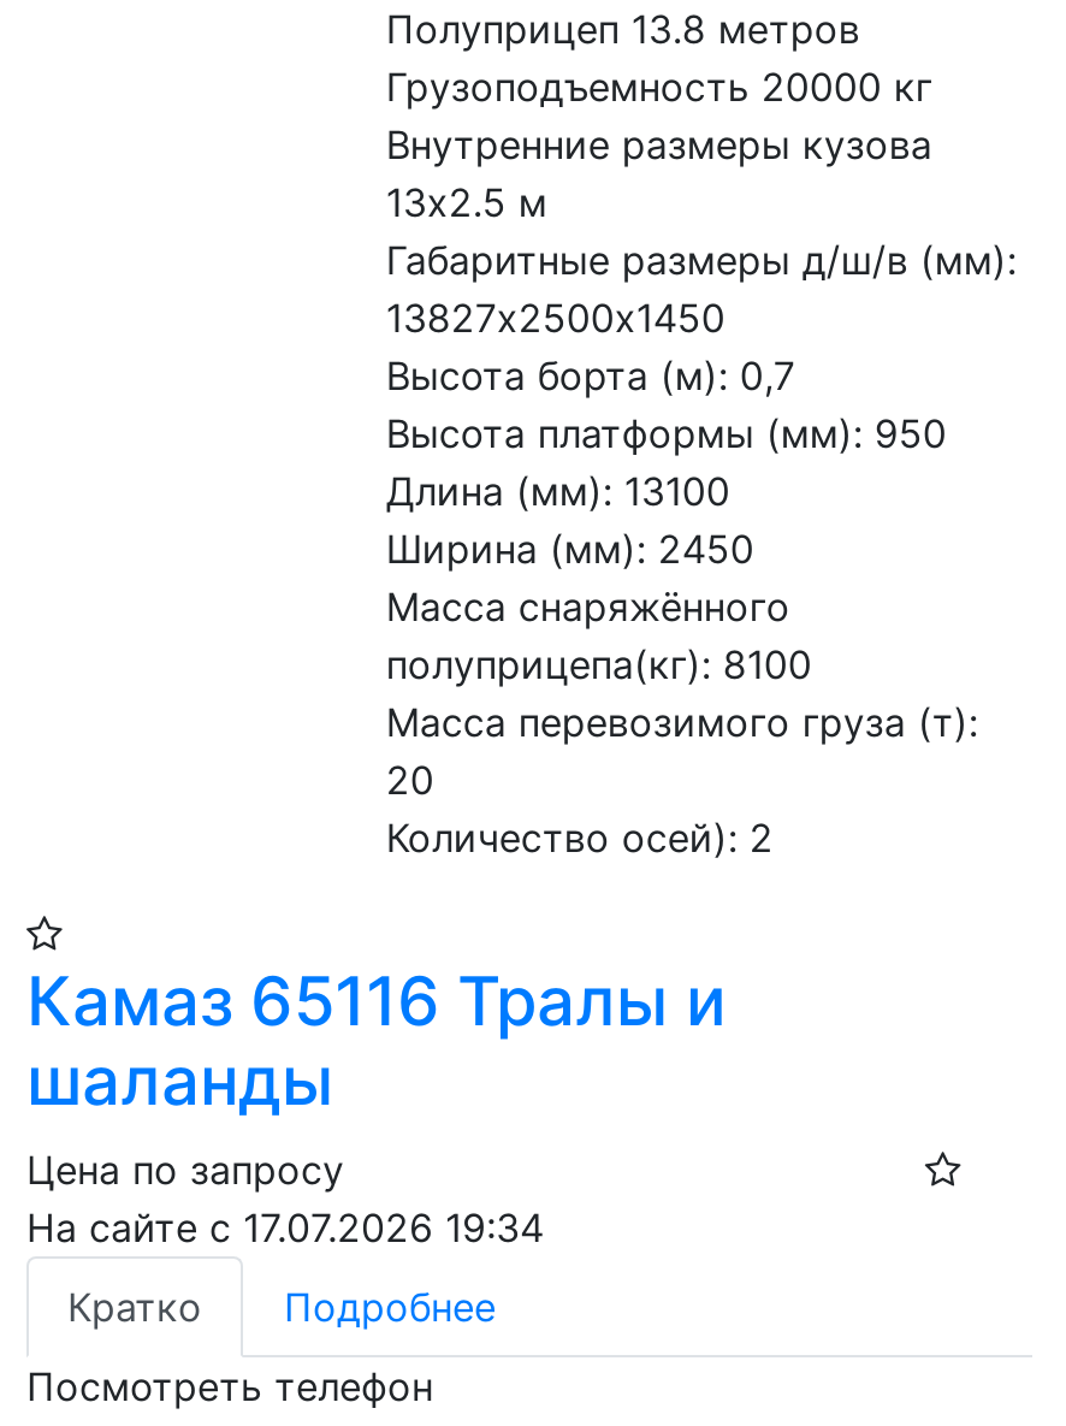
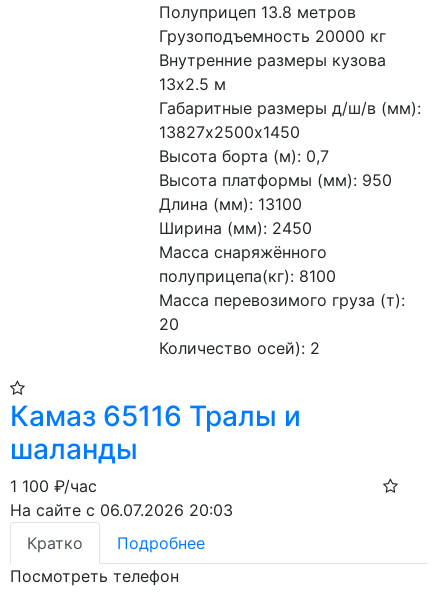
[26,1146,544,1252] Цена по запросу | На сайте с 17.07.2026 19:34 -> [10,476,233,520] 1 100 ₽/час | На сайте с 06.07.2026 20:03

